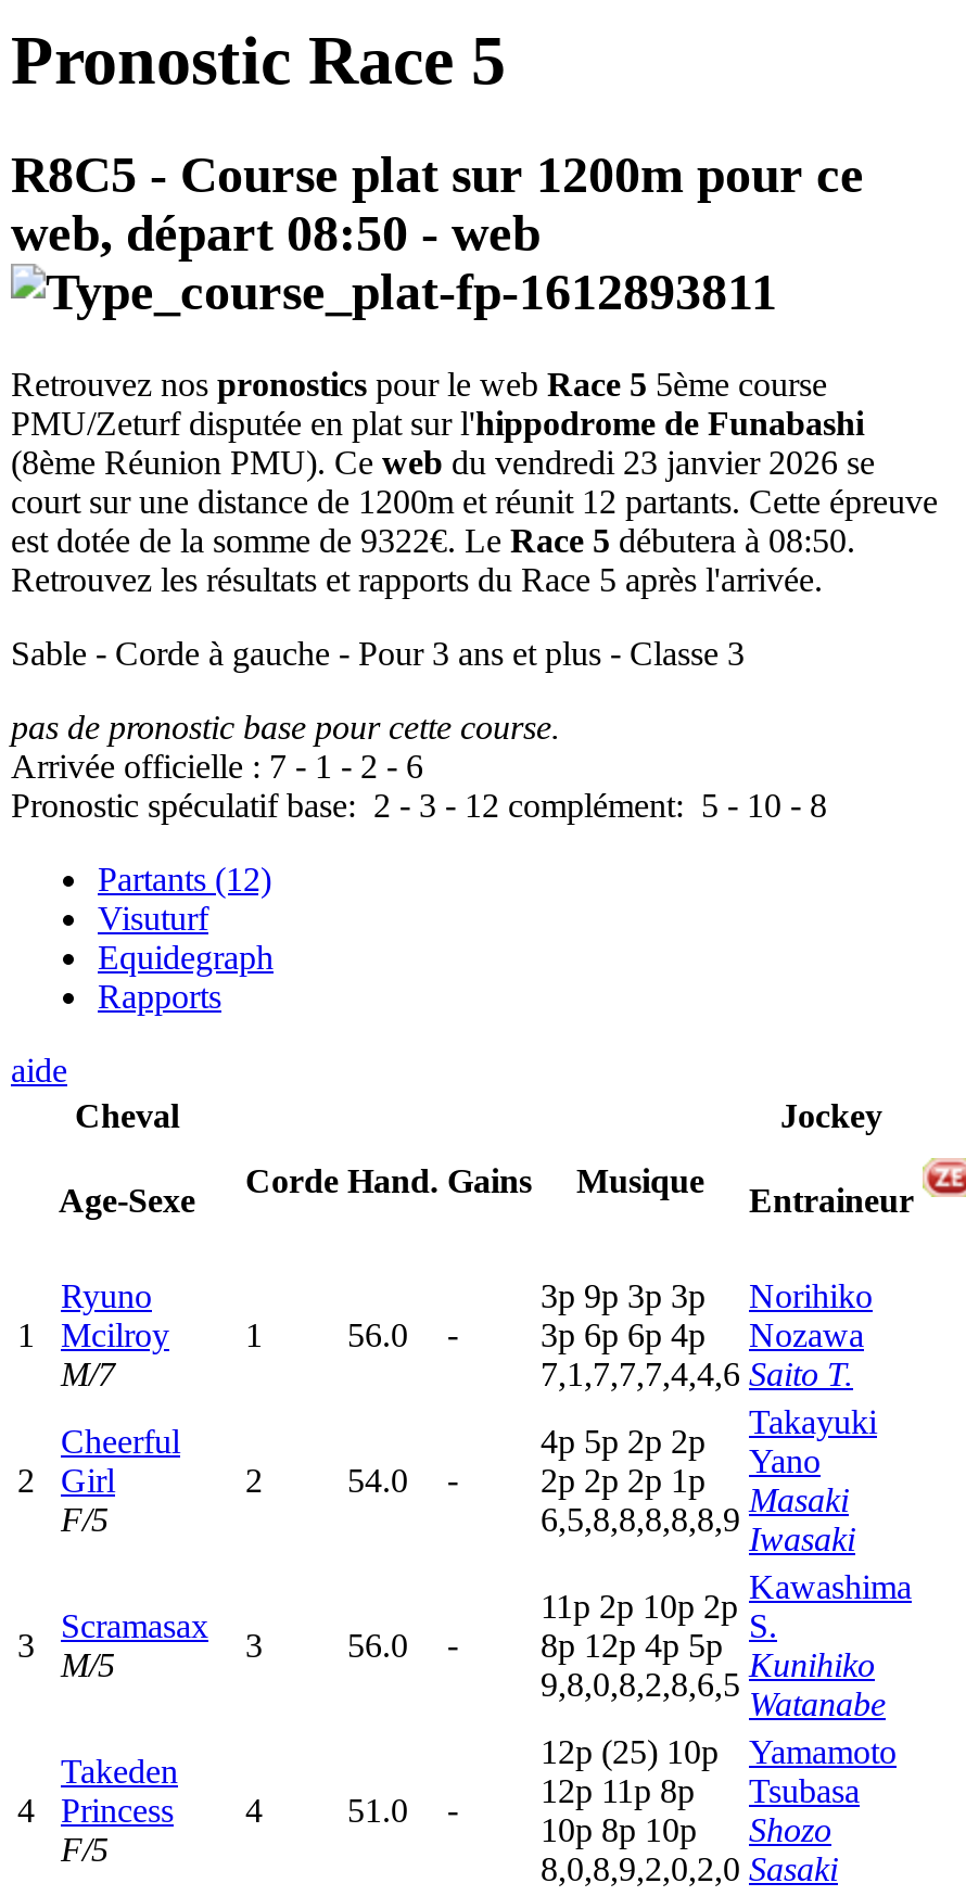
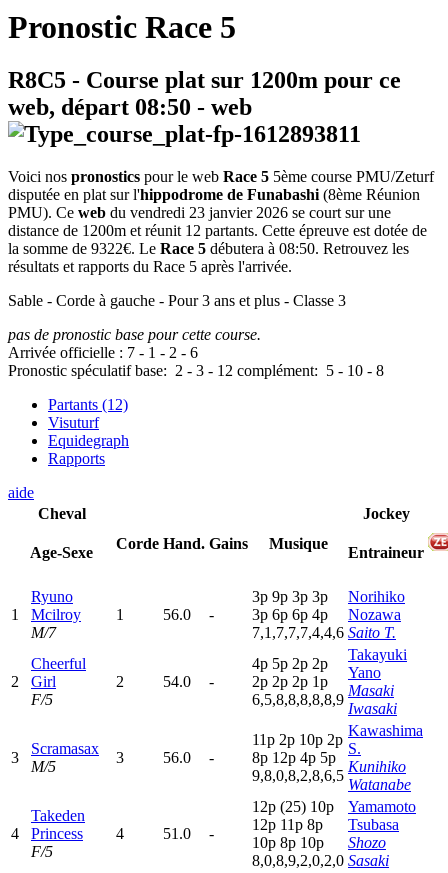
[11,366,938,598] Retrouvez nos pronostics pour le web Race 5 5ème course | PMU/Zeturf disputée en plat sur l'hippodrome de Funabashi | (8ème Réunion PMU). Ce web du vendredi 23 janvier 2026 se | court sur une distance de 1200m et réunit 12 partants. Cette épreuve | est dotée de la somme de 9322€. Le Race 5 débutera à 08:50. | Retrouvez les résultats et rapports du Race 5 après l'arrivée. -> [8,168,434,275] Voici nos pronostics pour le web Race 5 5ème course PMU/Zeturf | disputée en plat sur l'hippodrome de Funabashi (8ème Réunion | PMU). Ce web du vendredi 23 janvier 2026 se court sur une | distance de 1200m et réunit 12 partants. Cette épreuve est dotée de | la somme de 9322€. Le Race 5 débutera à 08:50. Retrouvez les | résultats et rapports du Race 5 après l'arrivée.

